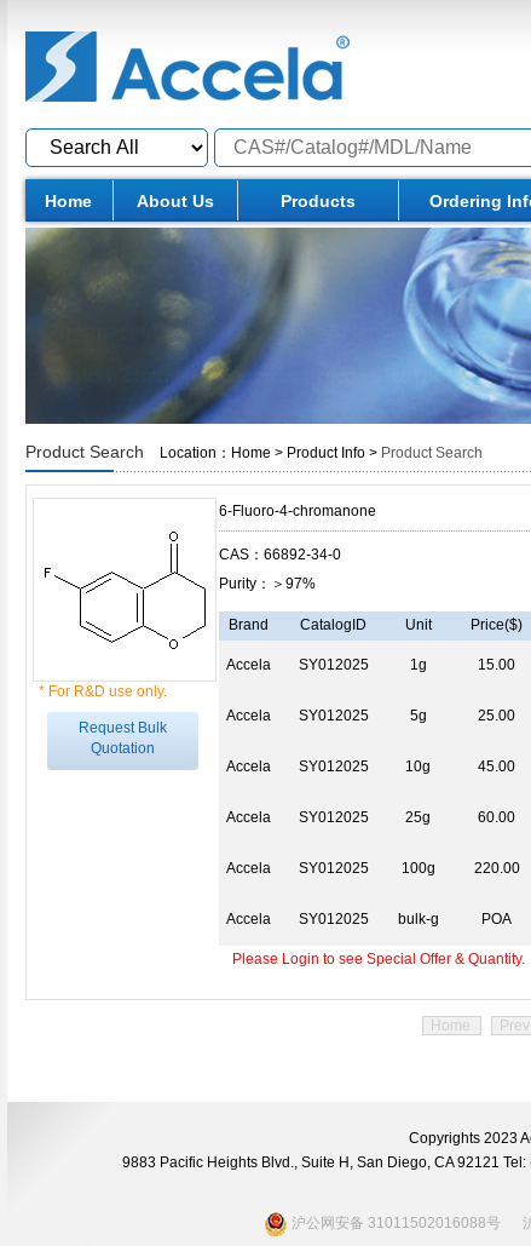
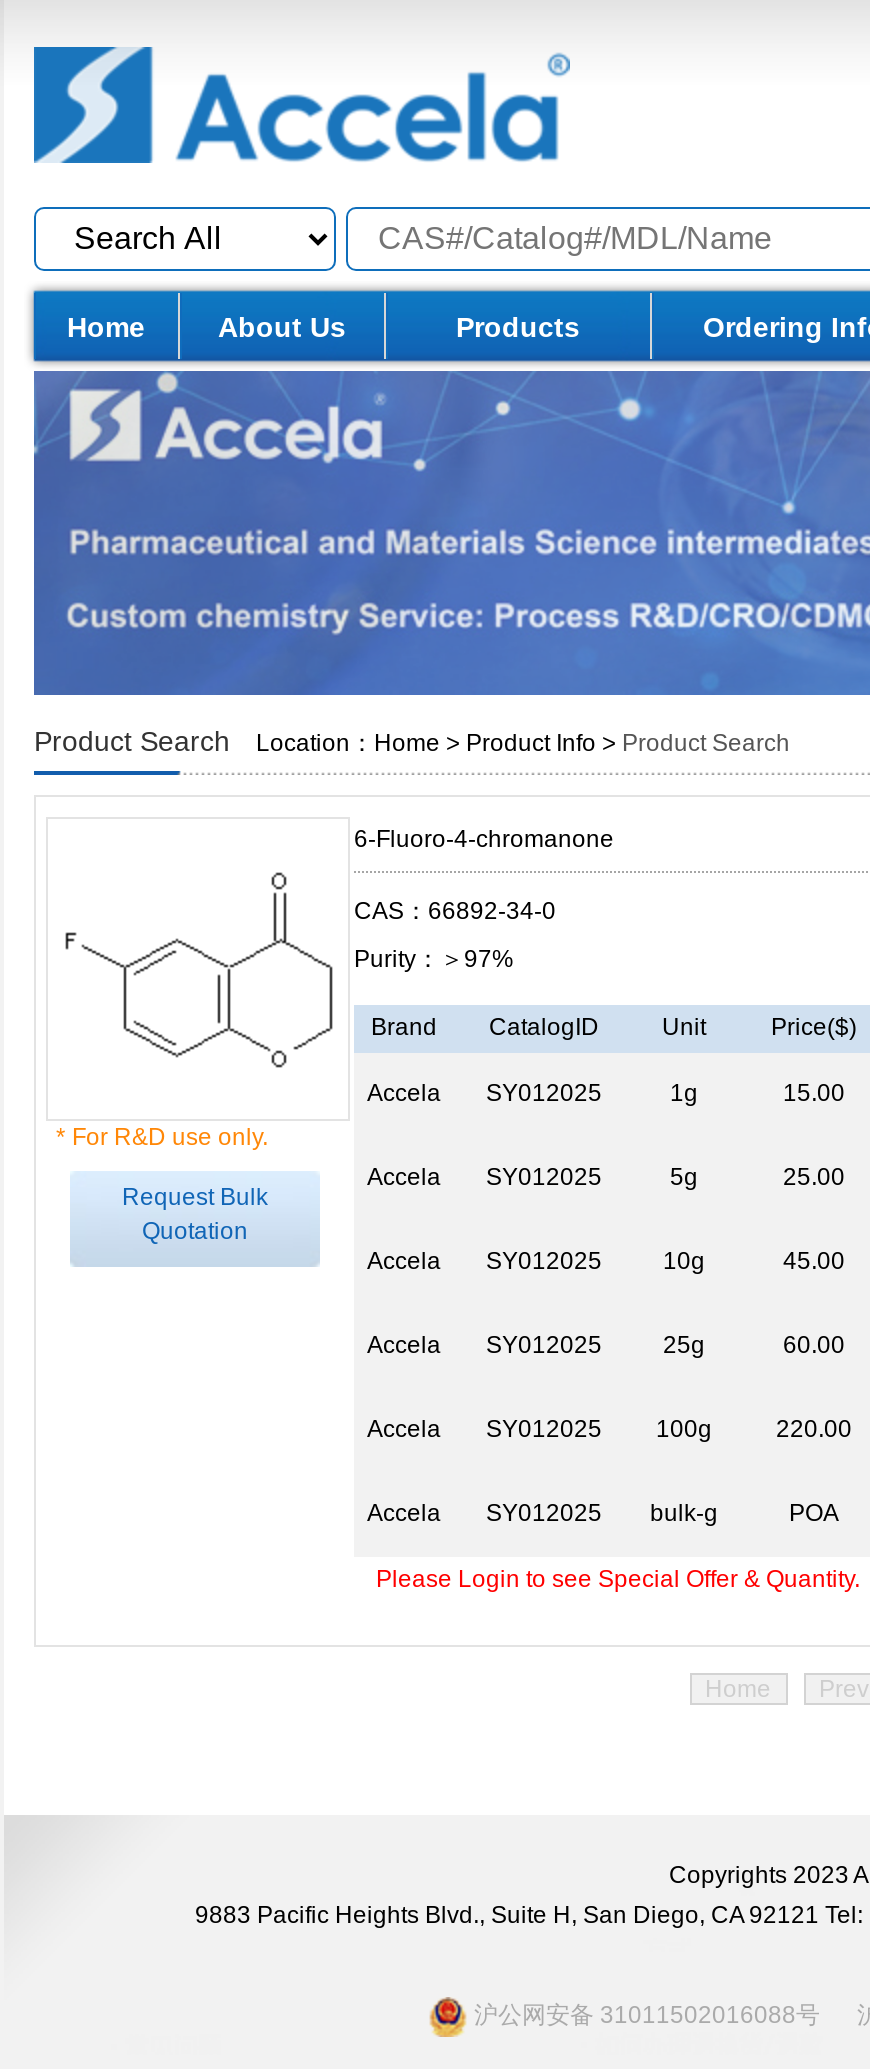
[24,226,527,425] [image] -> [32,369,864,697] [image]

